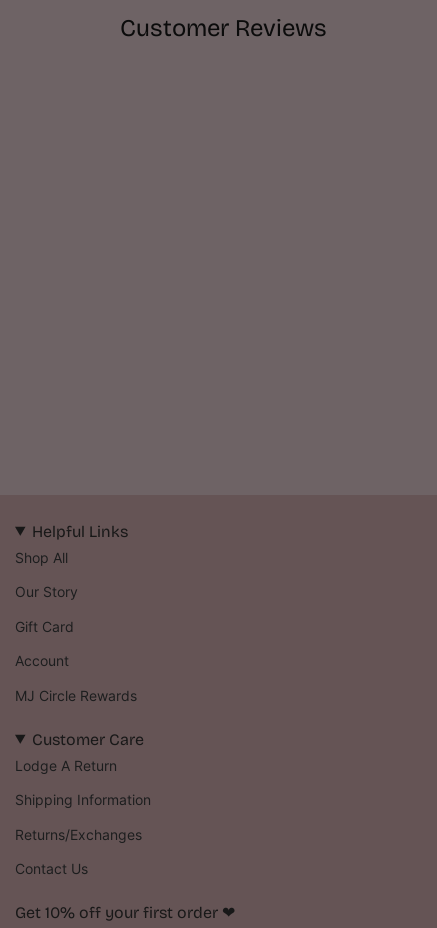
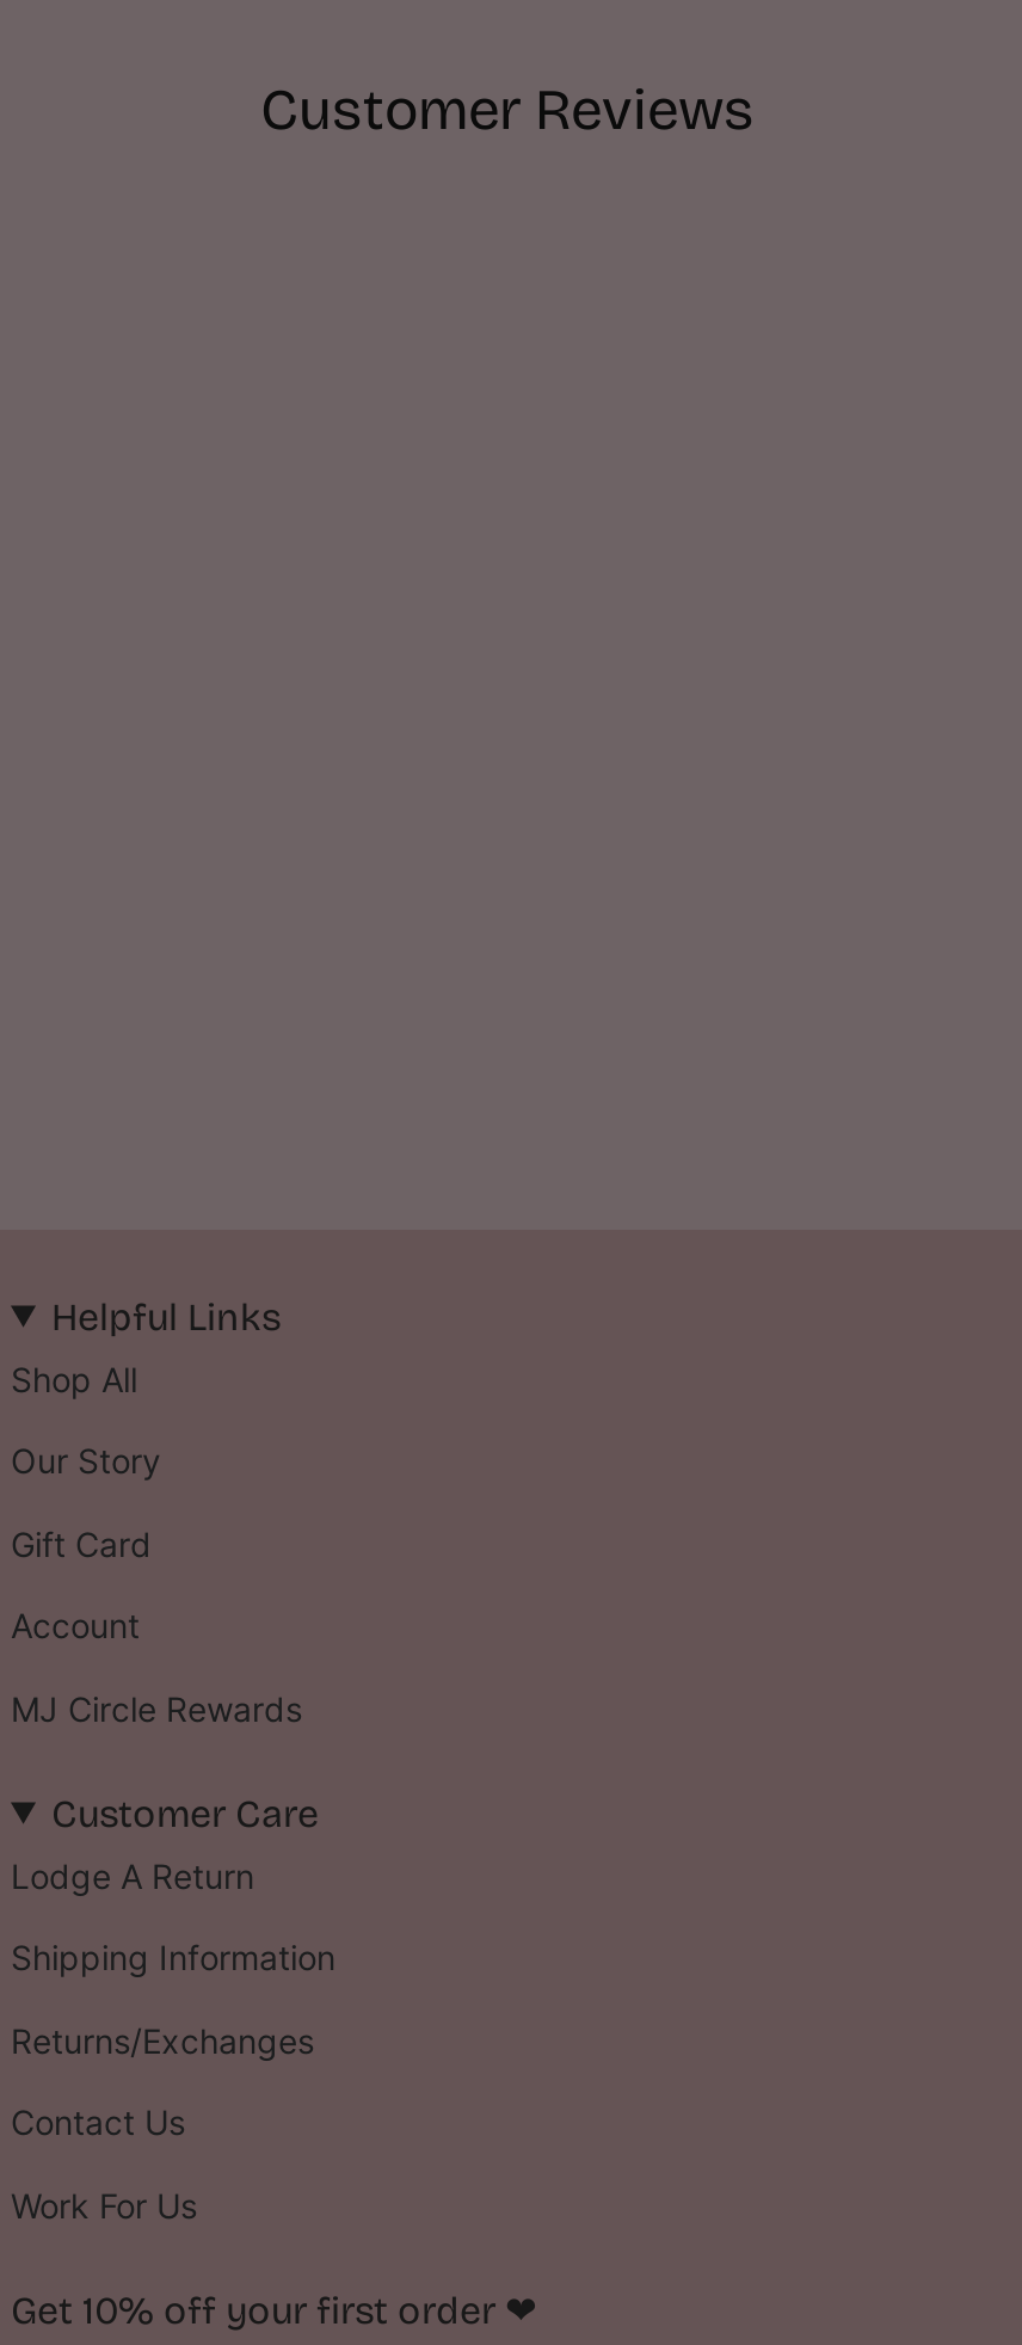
none -> [11,2185,197,2225] Work For Us

